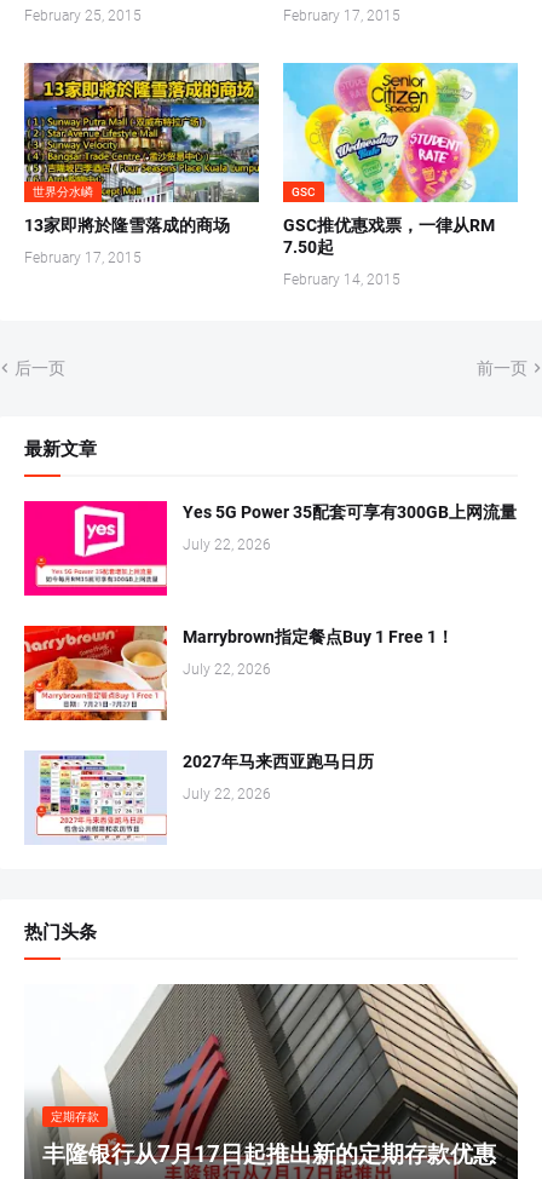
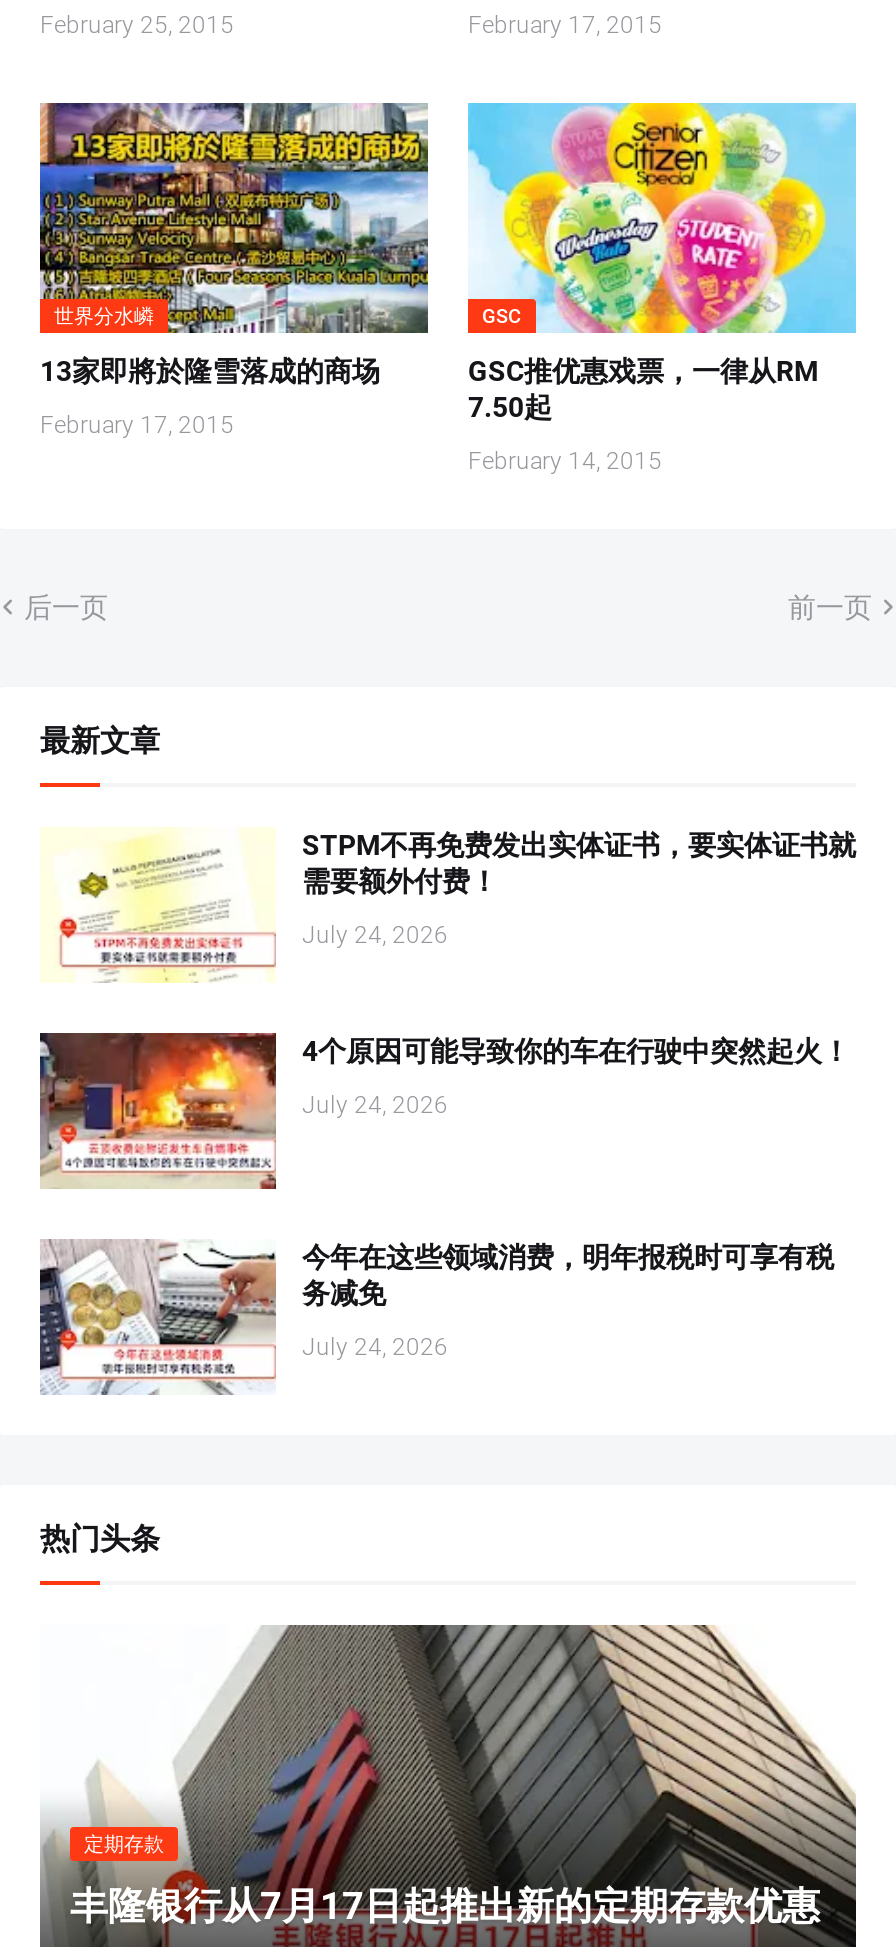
[23,500,517,597] [image] | Yes 5G Power 35配套可享有300GB上网流量 -> [40,827,856,983] [image] | STPM不再免费发出实体证书，要实体证书就 | 需要额外付费！
[183,536,271,553] July 22, 2026 -> [302,921,448,949] July 24, 2026
[23,625,454,721] [image] | Marrybrown指定餐点Buy 1 Free 1！ -> [38,1031,850,1191] [image] | 4个原因可能导致你的车在行驶中突然起火！
[183,661,271,678] July 22, 2026 -> [302,1091,448,1119] July 24, 2026
[24,752,374,844] [image] | 2027年马来西亚跑马日历 -> [38,1239,834,1397] [image] | 今年在这些领域消费，明年报税时可享有税 | 务减免
[183,786,271,803] July 22, 2026 -> [302,1333,448,1361] July 24, 2026

